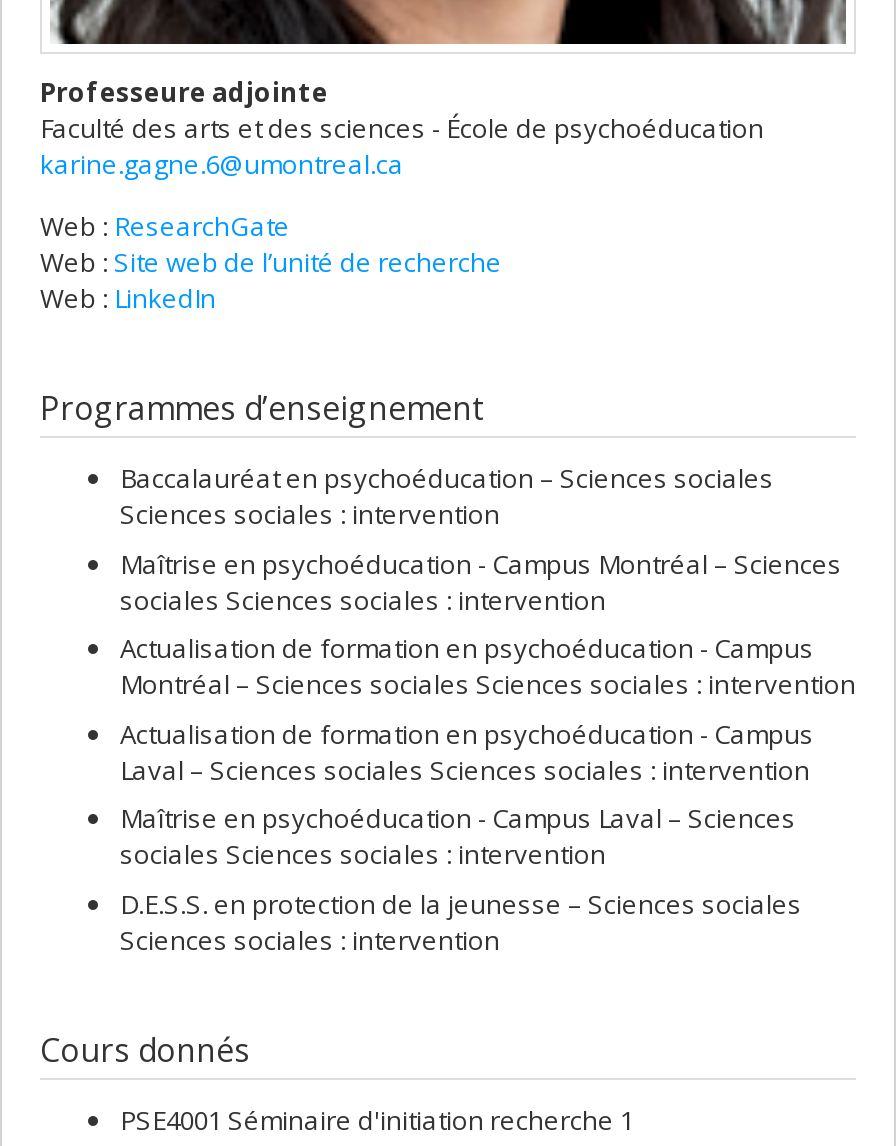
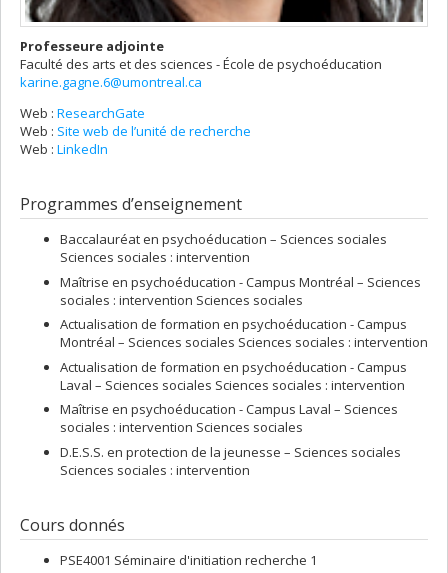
[120,582,606,618] sociales Sciences sociales : intervention -> [60,291,303,309] sociales : intervention Sciences sociales
[120,837,606,873] sociales Sciences sociales : intervention -> [60,418,303,436] sociales : intervention Sciences sociales

